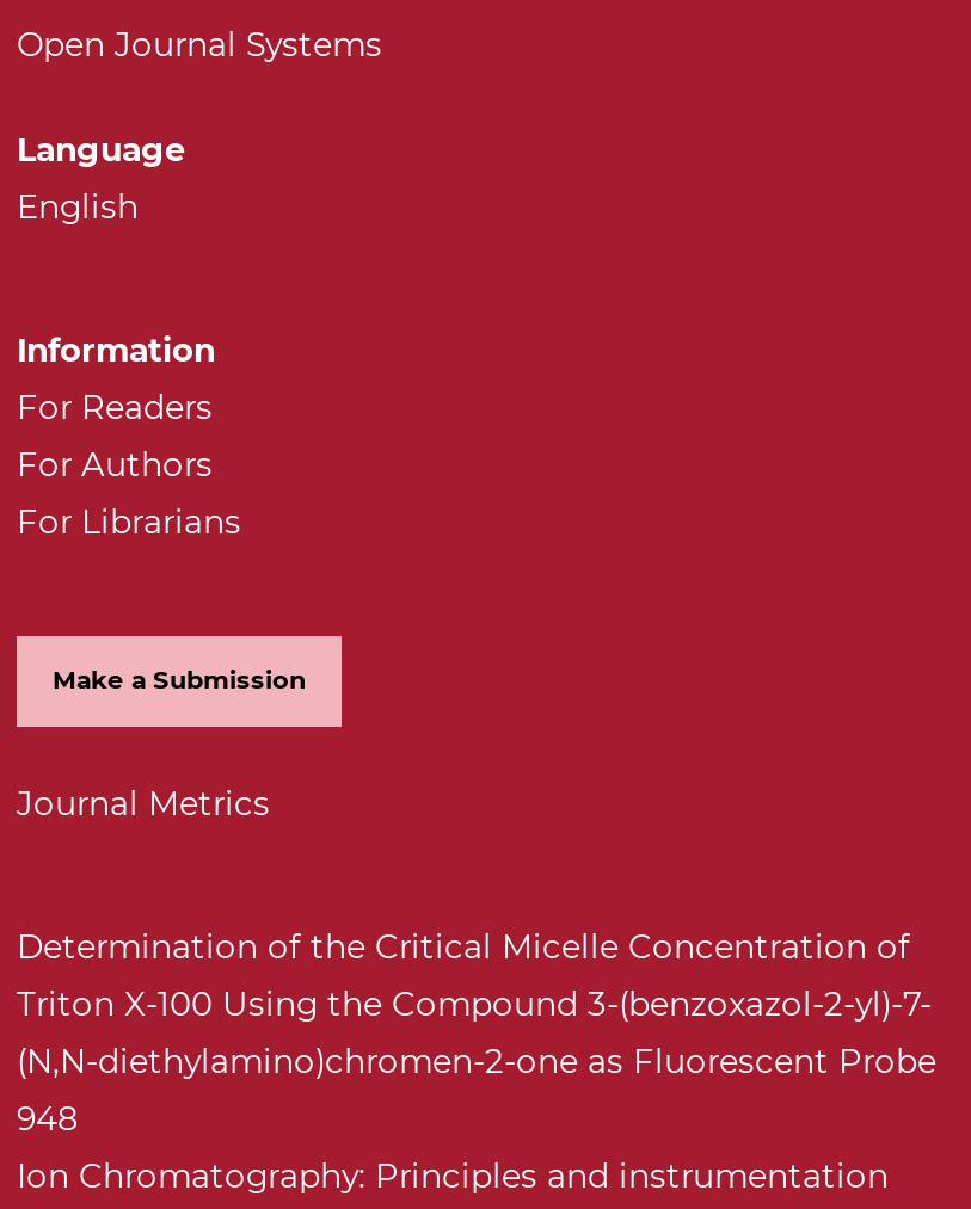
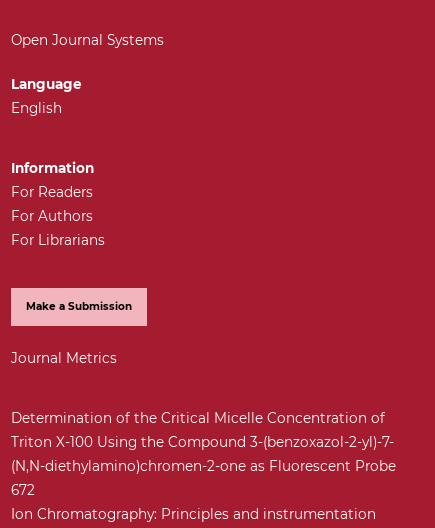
[17,1099,79,1137] 948 -> [11,482,35,498] 672

